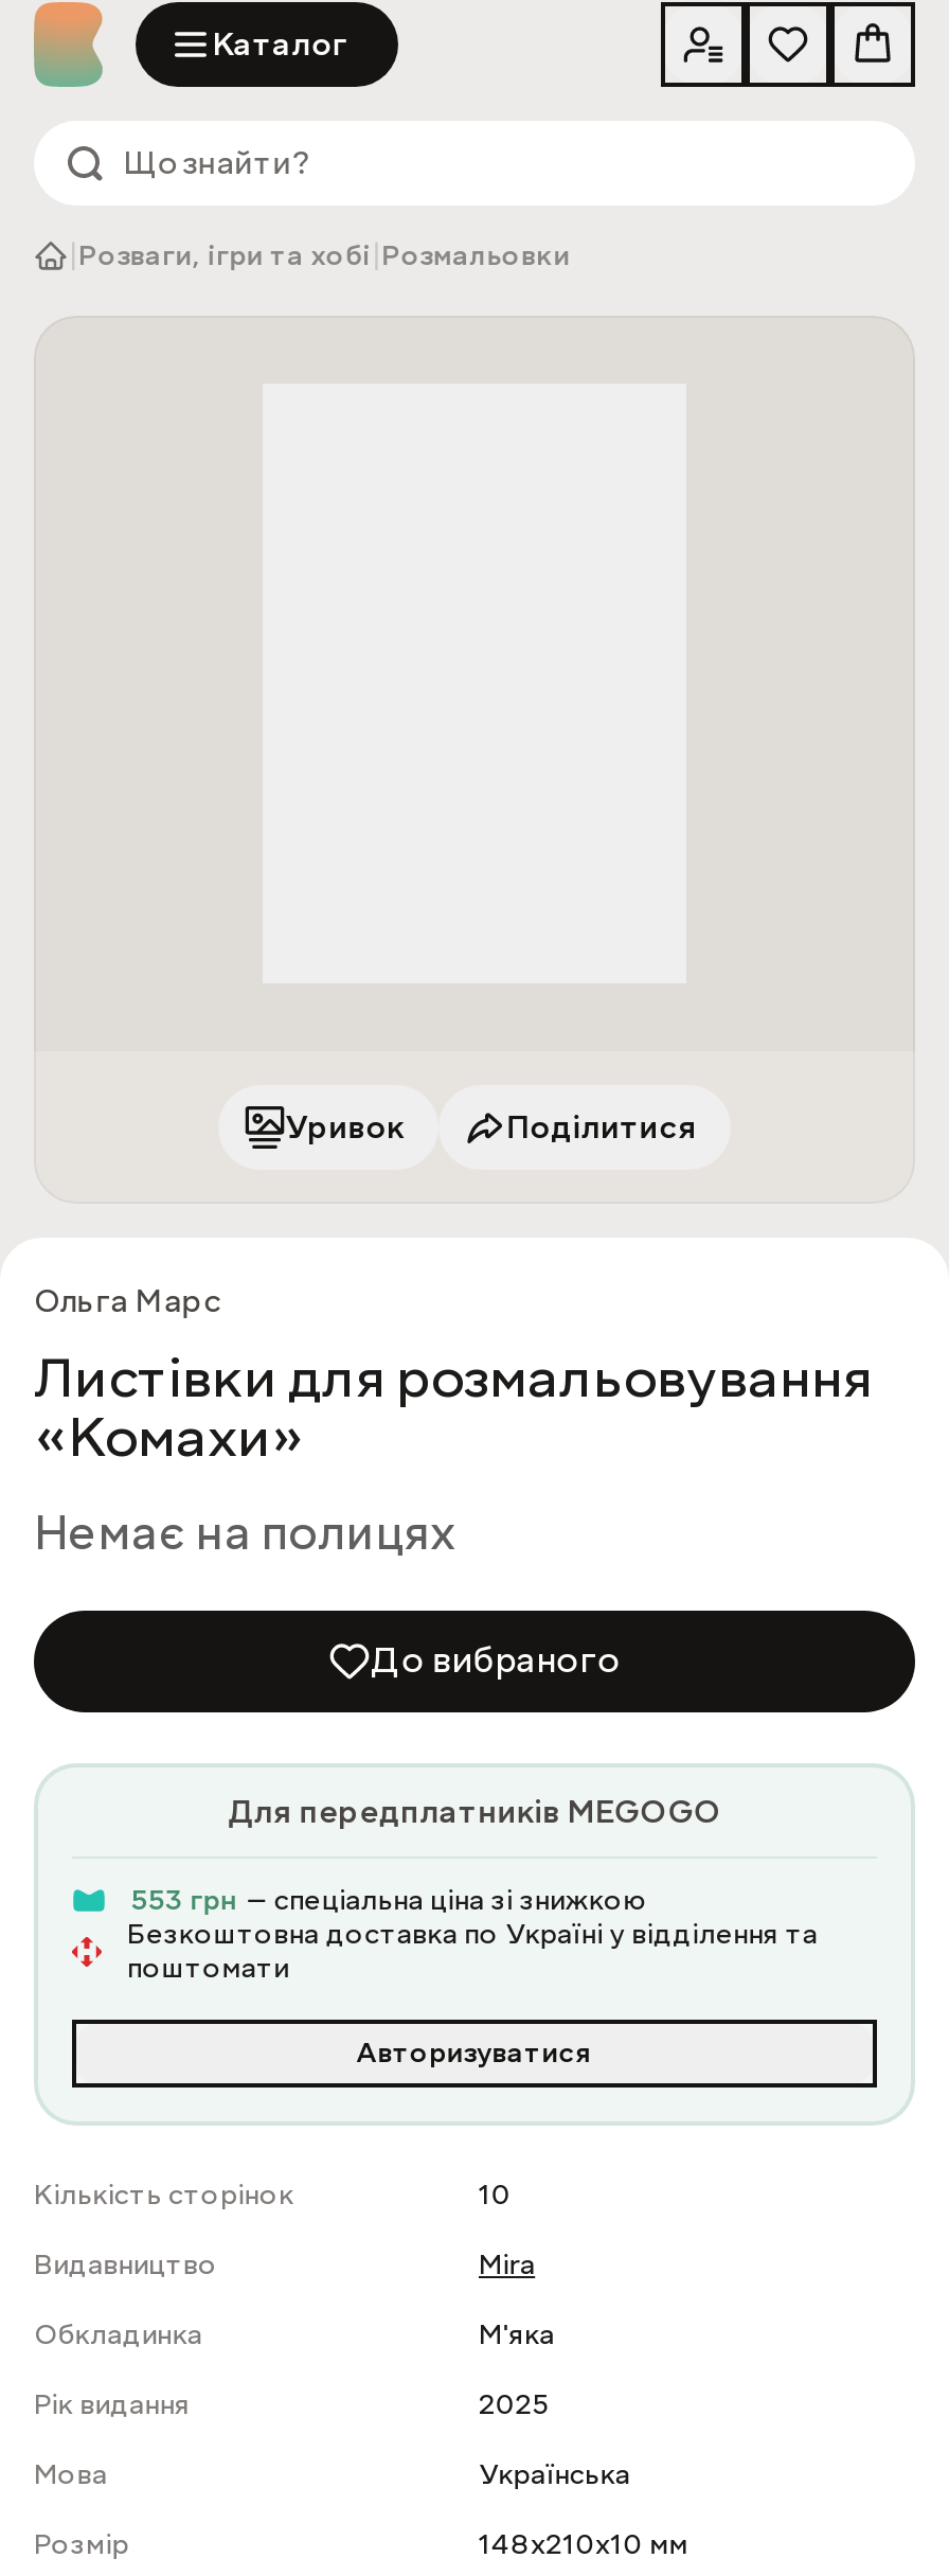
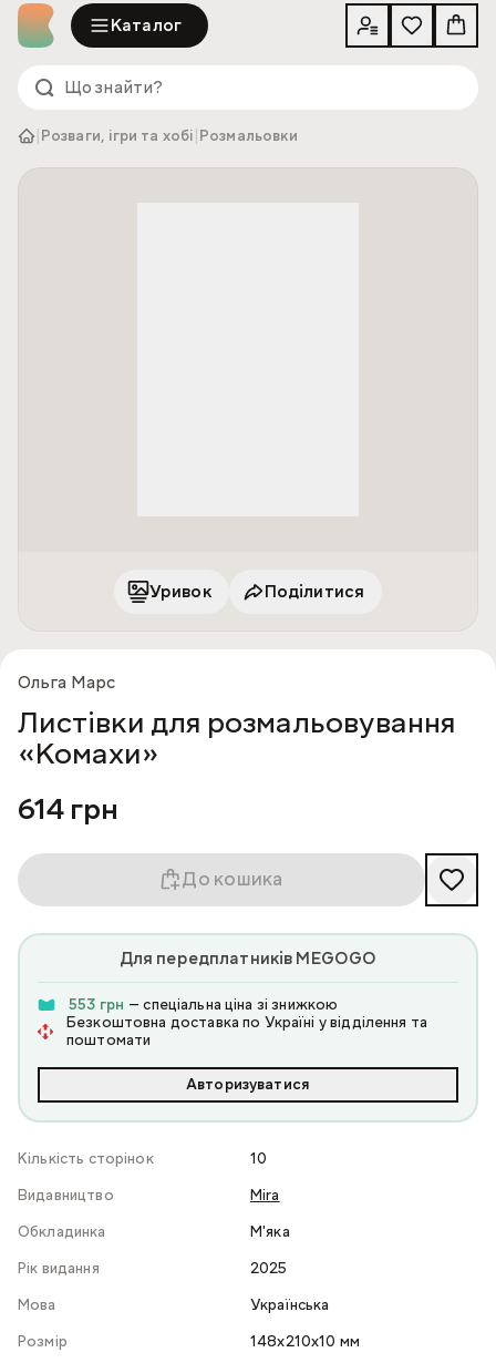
[34,1500,455,1566] Немає на полицях -> [18,789,118,829] 614 грн
[371,1636,621,1685] До вибраного -> [182,867,283,892] До кошика

